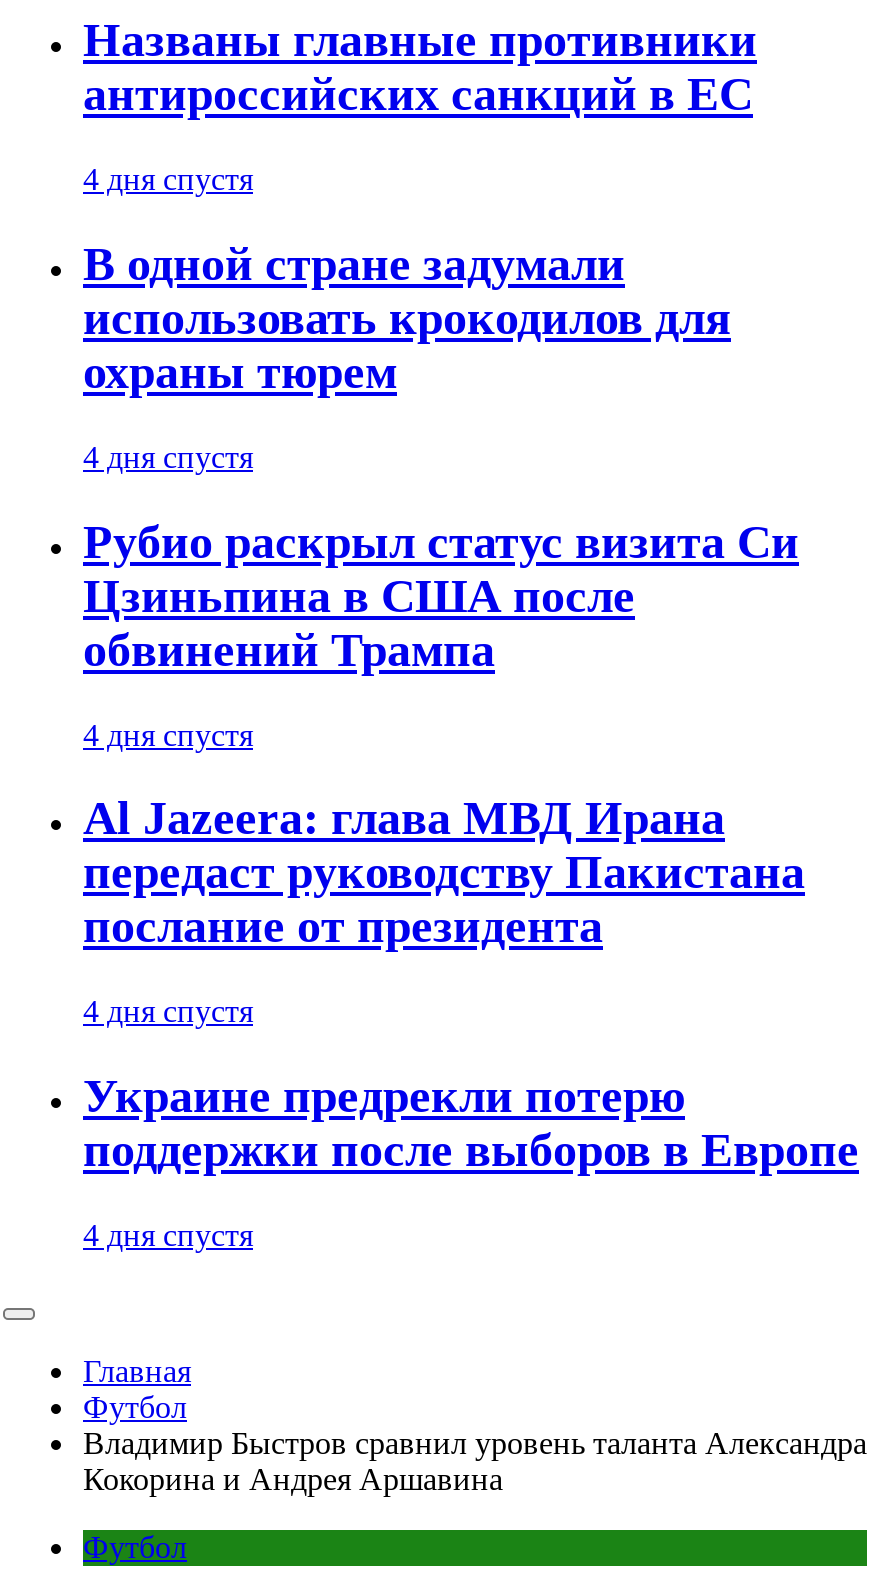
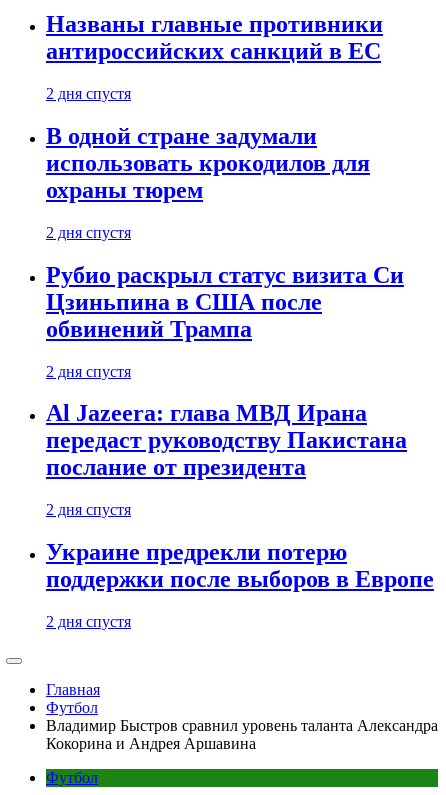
[83,162,253,196] 4 дня спустя -> [46,85,131,102] 2 дня спустя
[83,440,253,474] 4 дня спустя -> [46,224,131,241] 2 дня спустя
[83,717,253,751] 4 дня спустя -> [46,363,131,380] 2 дня спустя
[83,995,253,1029] 4 дня спустя -> [46,501,131,518] 2 дня спустя
[83,1218,253,1252] 4 дня спустя -> [46,613,131,630] 2 дня спустя

